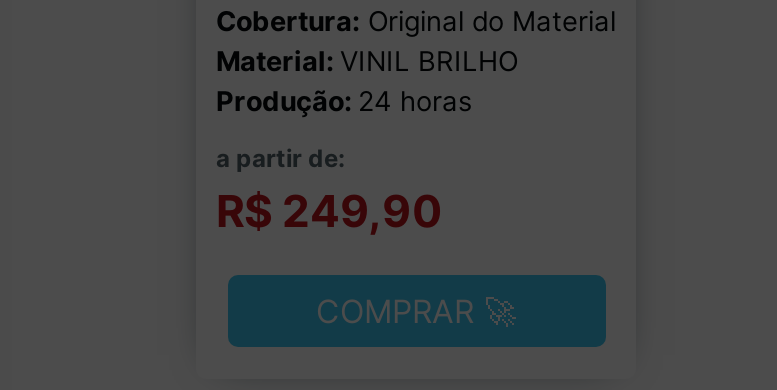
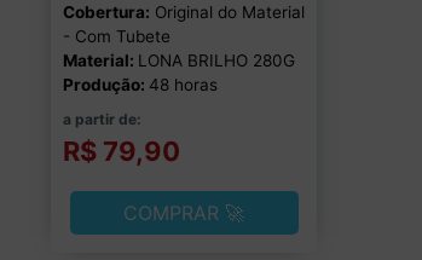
[216,44,518,116] Material: VINIL BRILHO | Produção: 24 horas -> [63,27,295,95] - Com Tubete | Material: LONA BRILHO 280G | Produção: 48 horas
[216,184,442,236] R$ 249,90 -> [63,136,180,167] R$ 79,90

